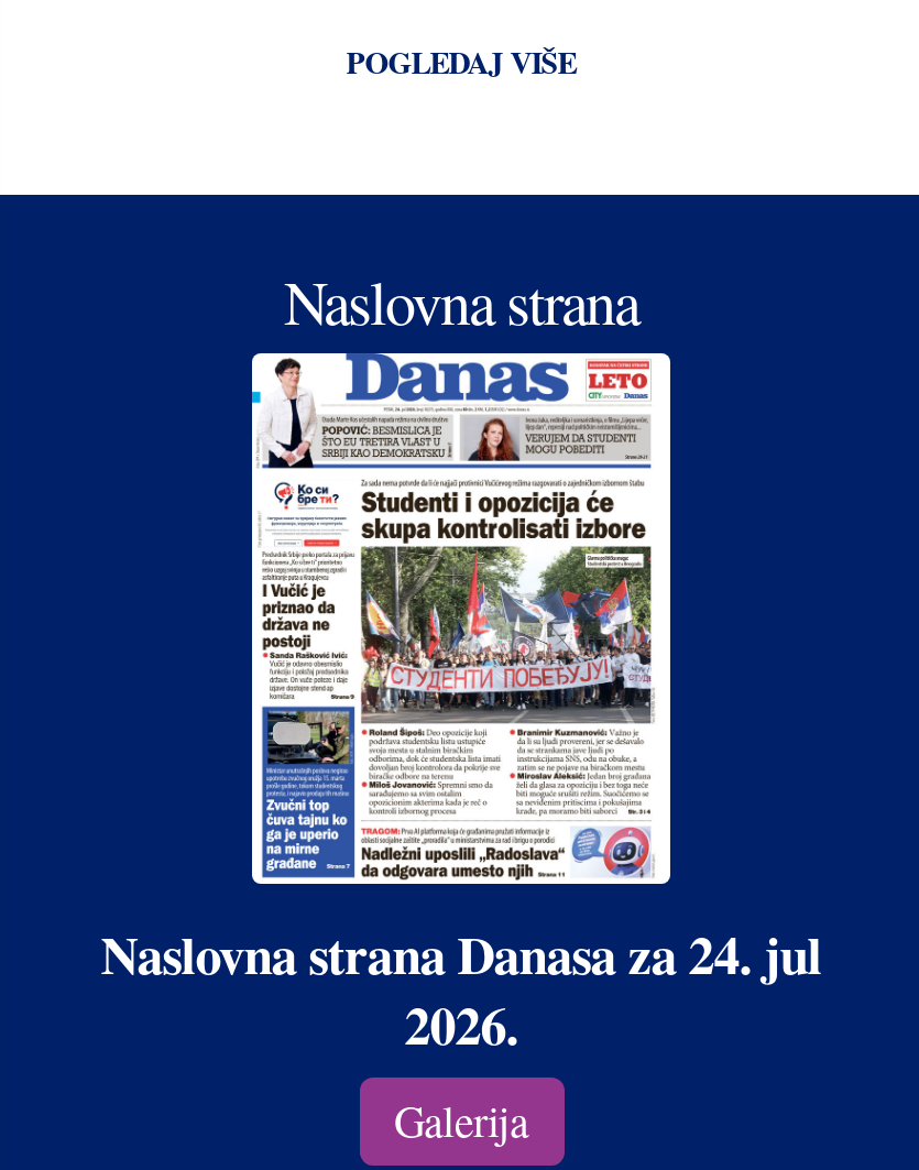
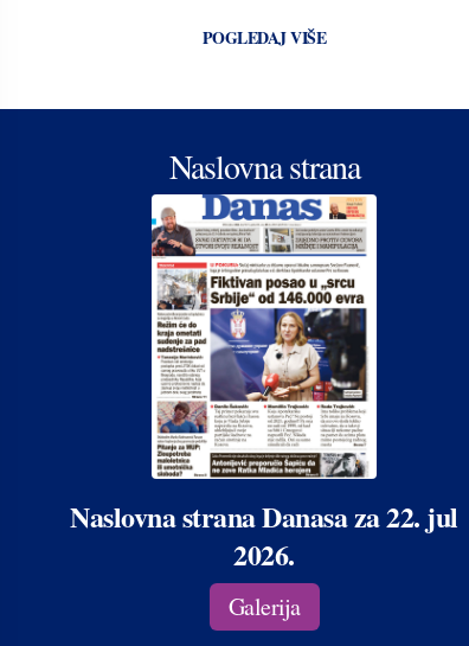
[101,356,822,992] [image] | Naslovna strana Danasa za 24. jul -> [70,196,458,537] [image] | Naslovna strana Danasa za 22. jul

